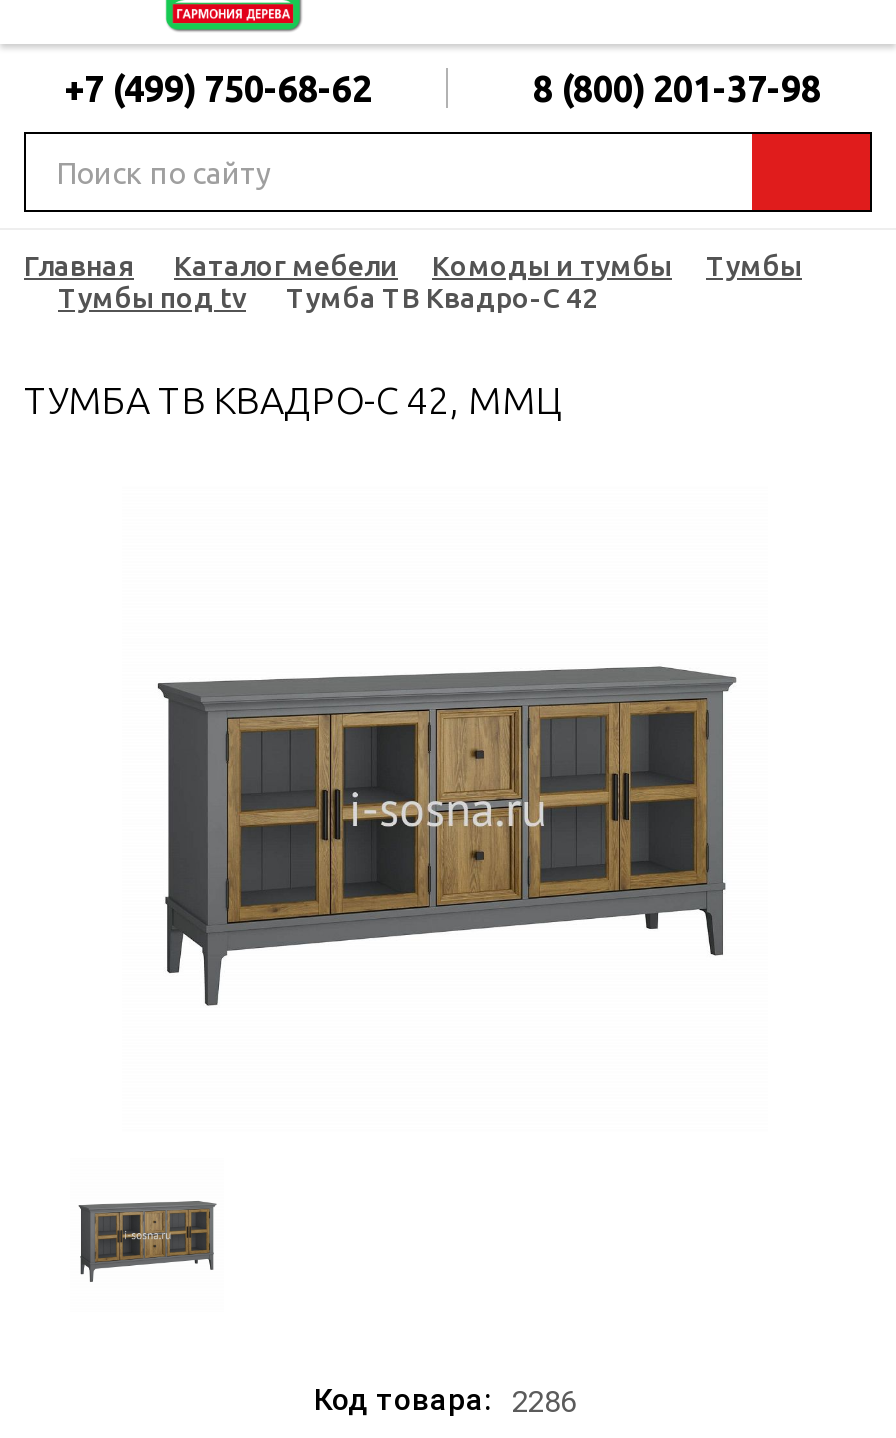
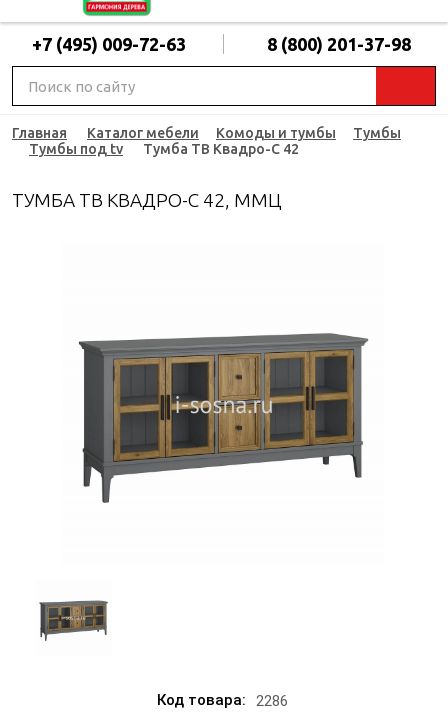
[64,68,372,108] +7 (499) 750-68-62 -> [32,34,186,54] +7 (495) 009-72-63

